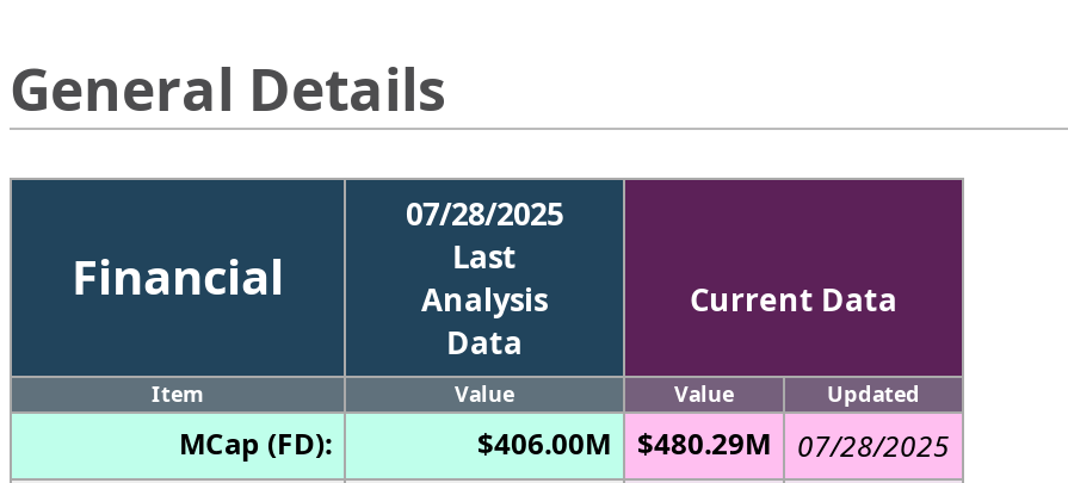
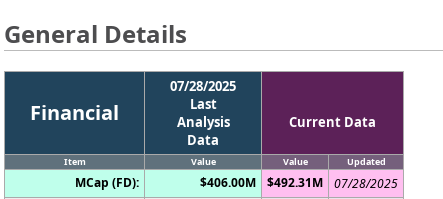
[477,423,950,466] $406.00M $480.29M 07/28/2025 -> [200,174,398,192] $406.00M $492.31M 07/28/2025

